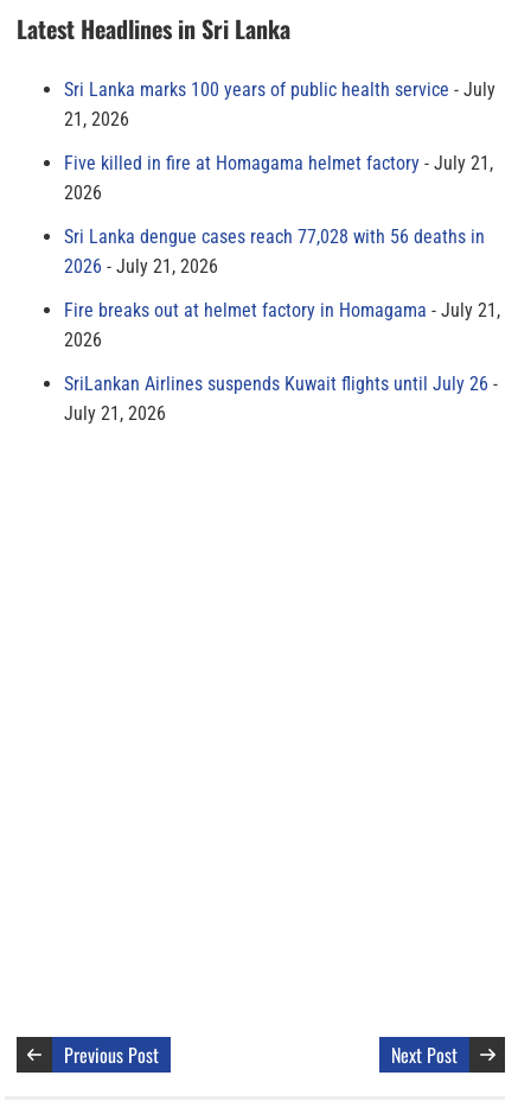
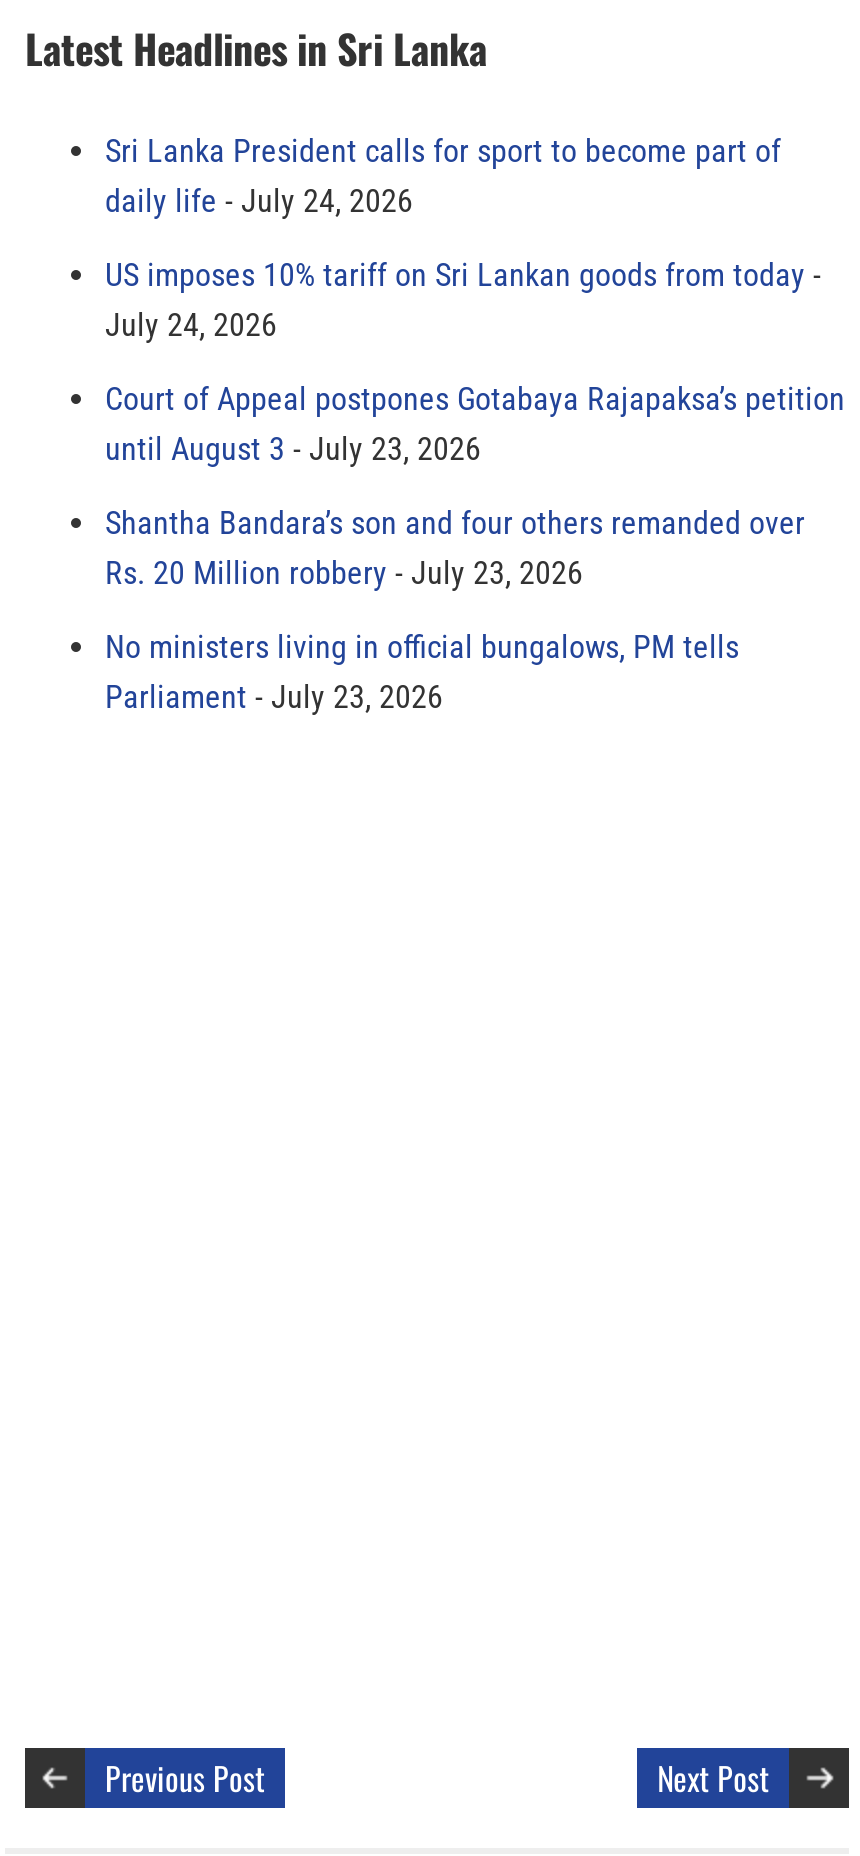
[64,78,495,130] Sri Lanka marks 100 years of public health service | July | 21, 2026 -> [105,132,781,220] Sri Lanka President calls for sport to become part of | daily life | July 24, 2026
[64,152,493,204] Five killed in fire at Homagama helmet factory | July 21, | 2026 -> [105,256,805,344] US imposes 10% tariff on Sri Lankan goods from today | July 24, 2026
[64,225,485,278] Sri Lanka dengue cases reach 77,028 with 56 deaths in | 2026 | July 21, 2026 -> [105,380,845,468] Court of Appeal postpones Gotabaya Rajapaksa’s petition | until August 3 | July 23, 2026
[64,299,500,351] Fire breaks out at helmet factory in Homagama | July 21, | 2026 -> [105,504,805,592] Shantha Bandara’s son and four others remanded over | Rs. 20 Million robbery | July 23, 2026
[64,372,488,425] SriLankan Airlines suspends Kuwait flights until July 26 | July 21, 2026 -> [105,628,739,716] No ministers living in official bungalows, PM tells | Parliament | July 23, 2026

